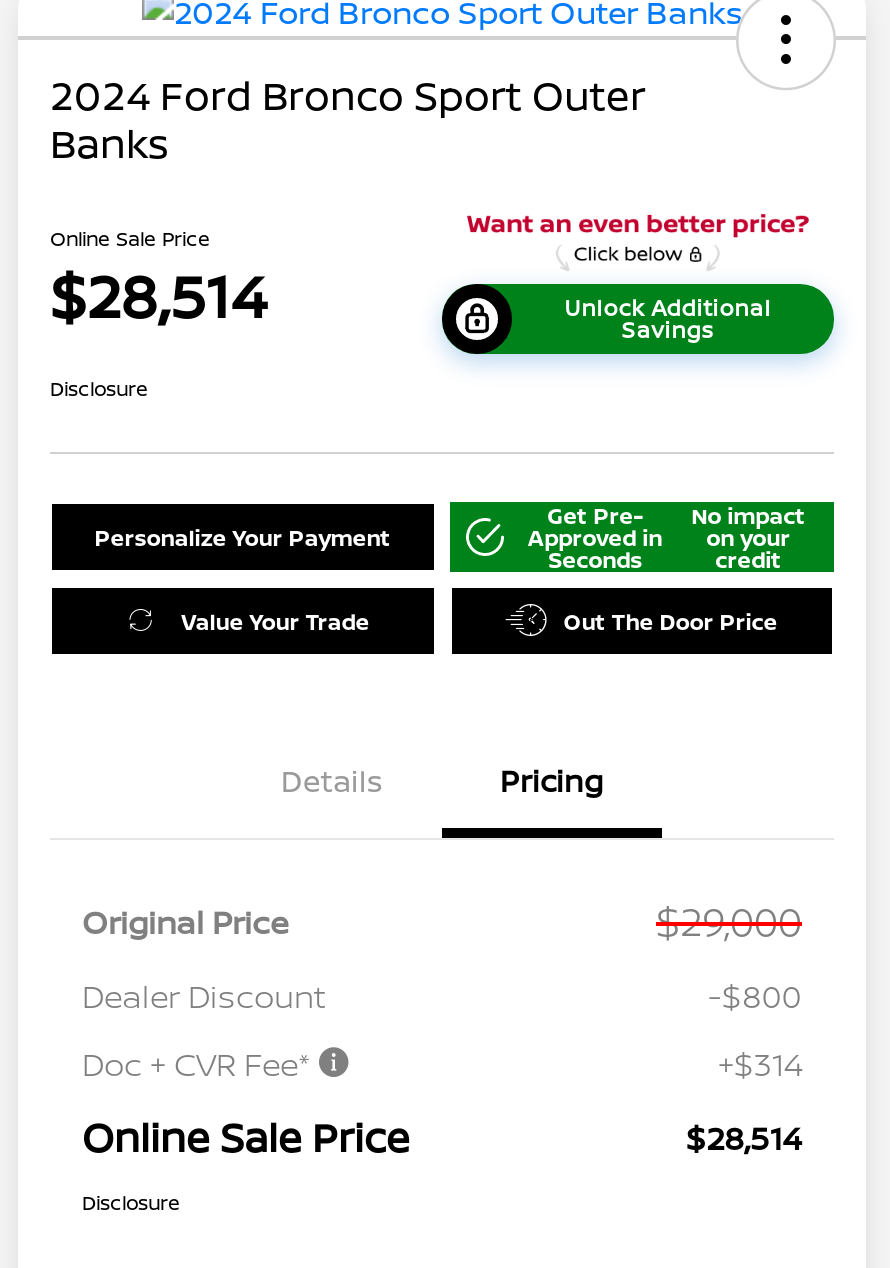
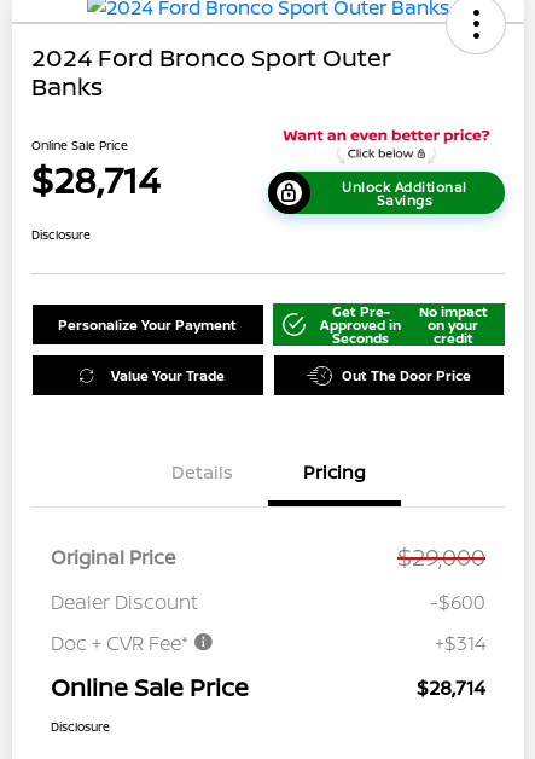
[50,255,266,337] $28,514 -> [31,154,159,204] $28,714
[708,974,802,1018] -$800 -> [430,589,485,615] -$600
[686,1116,802,1160] $28,514 -> [417,675,485,701] $28,714

